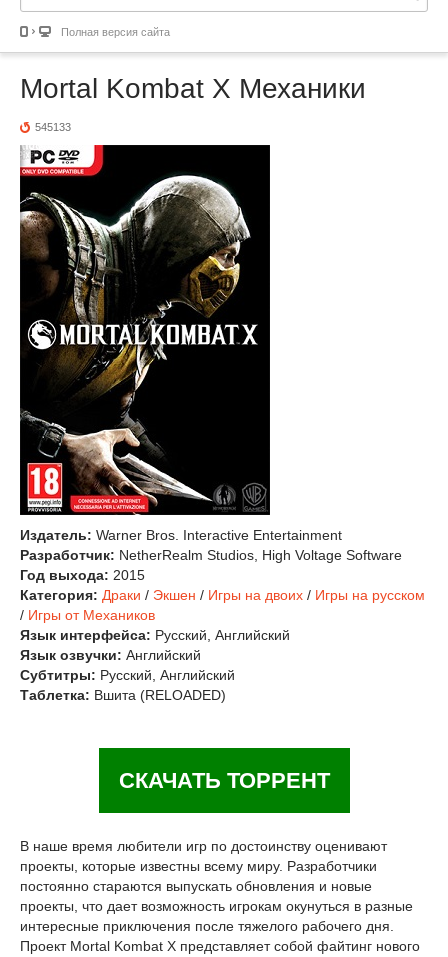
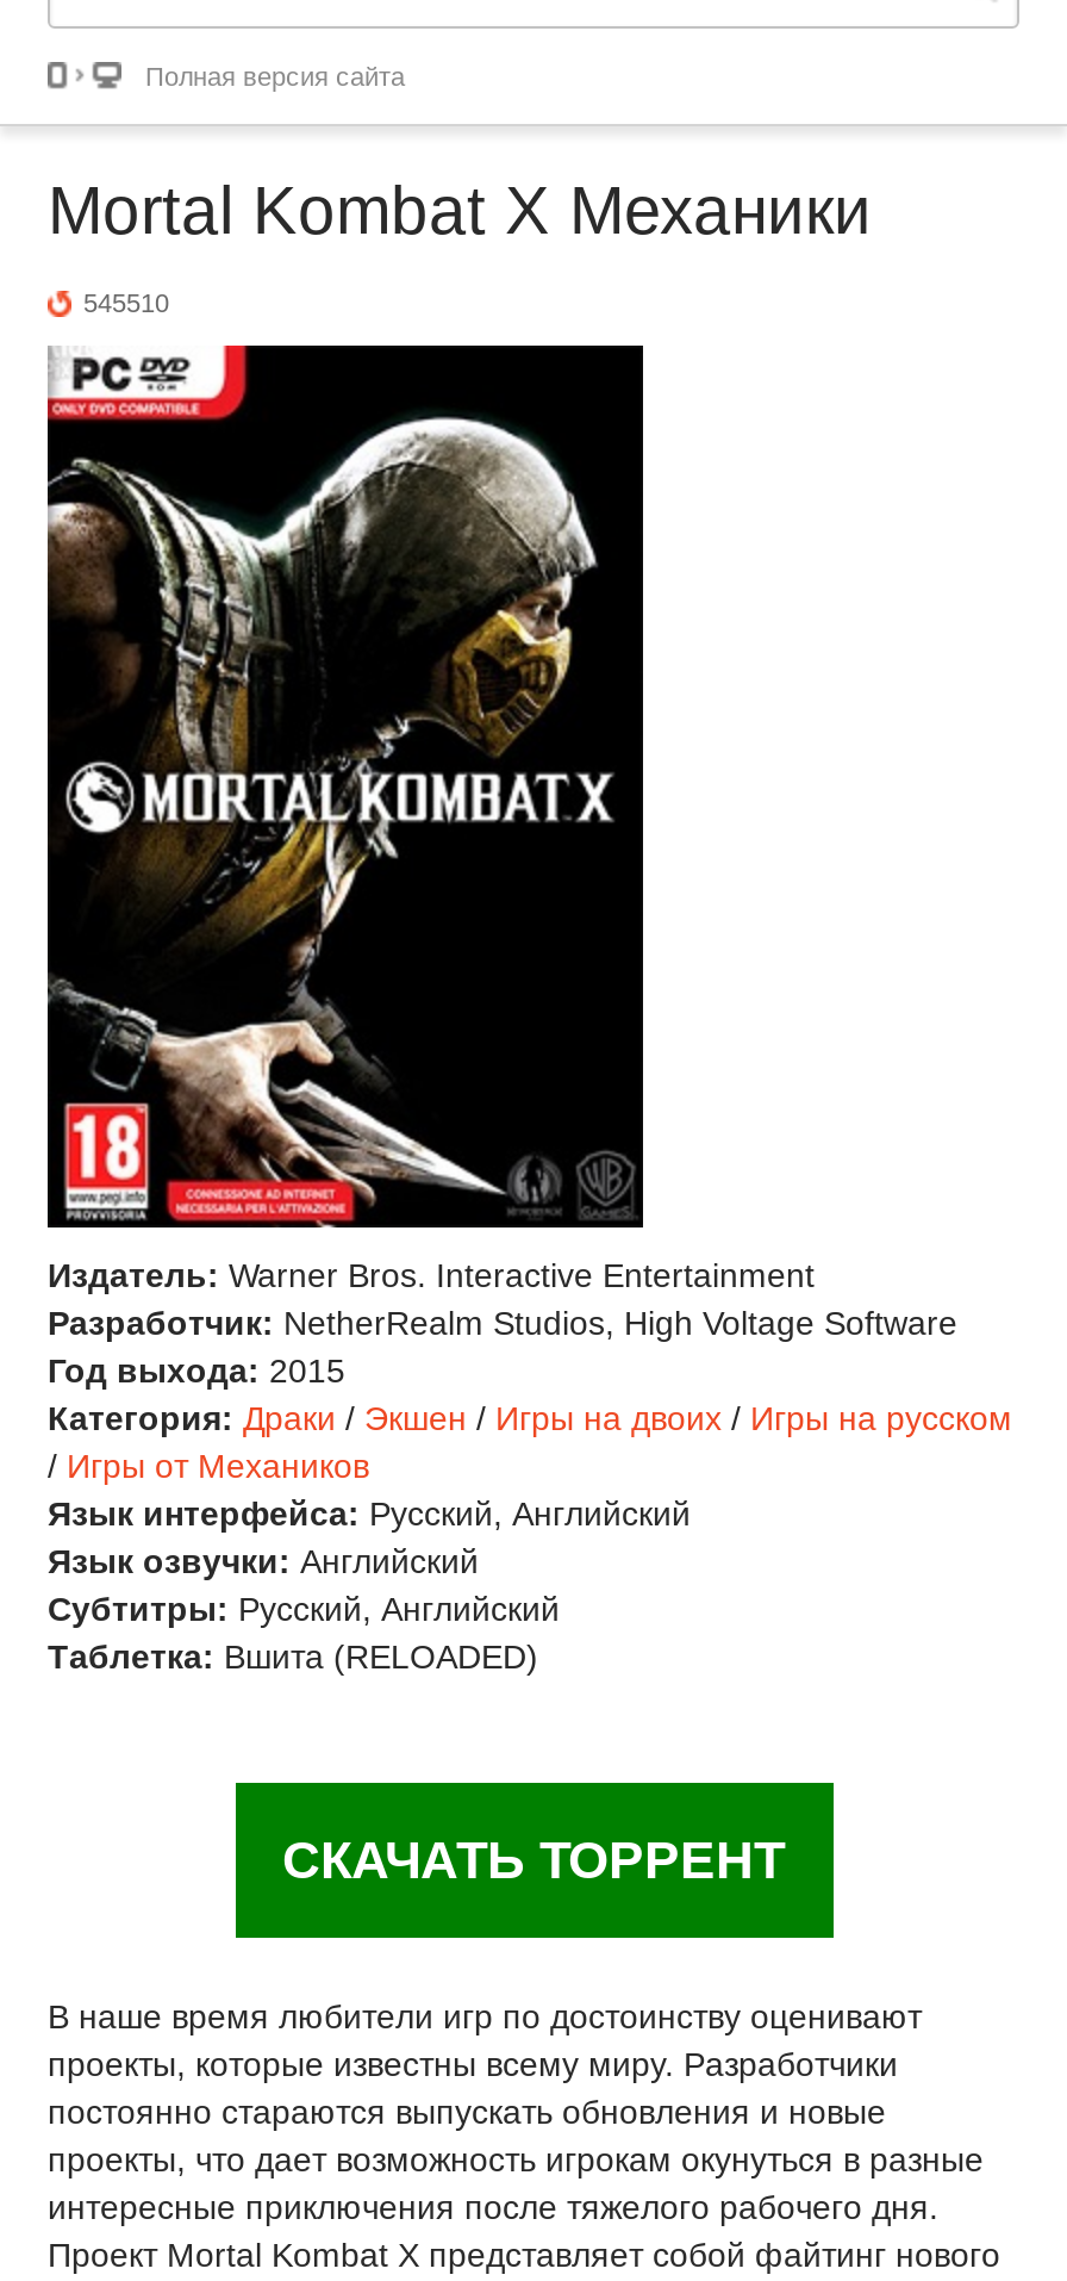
[35,121,71,133] 545133 -> [83,288,169,317] 545510

